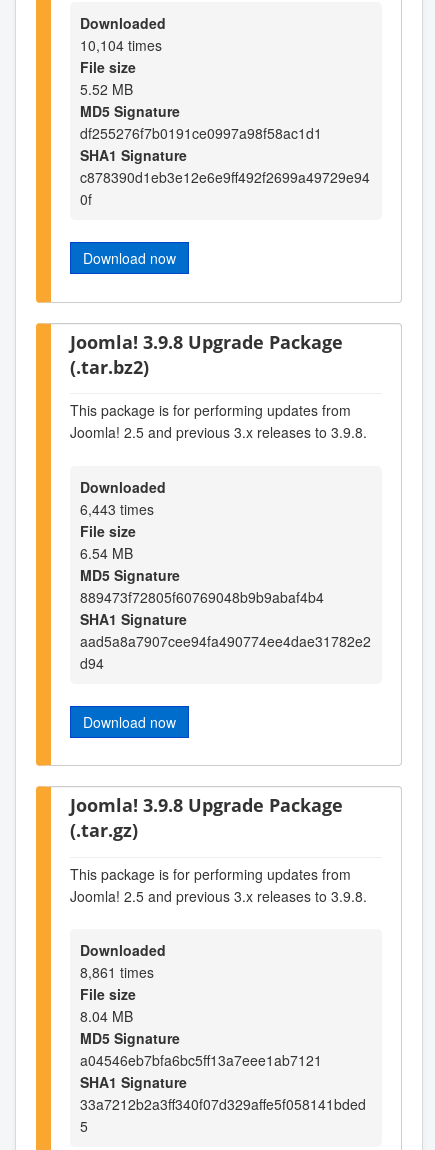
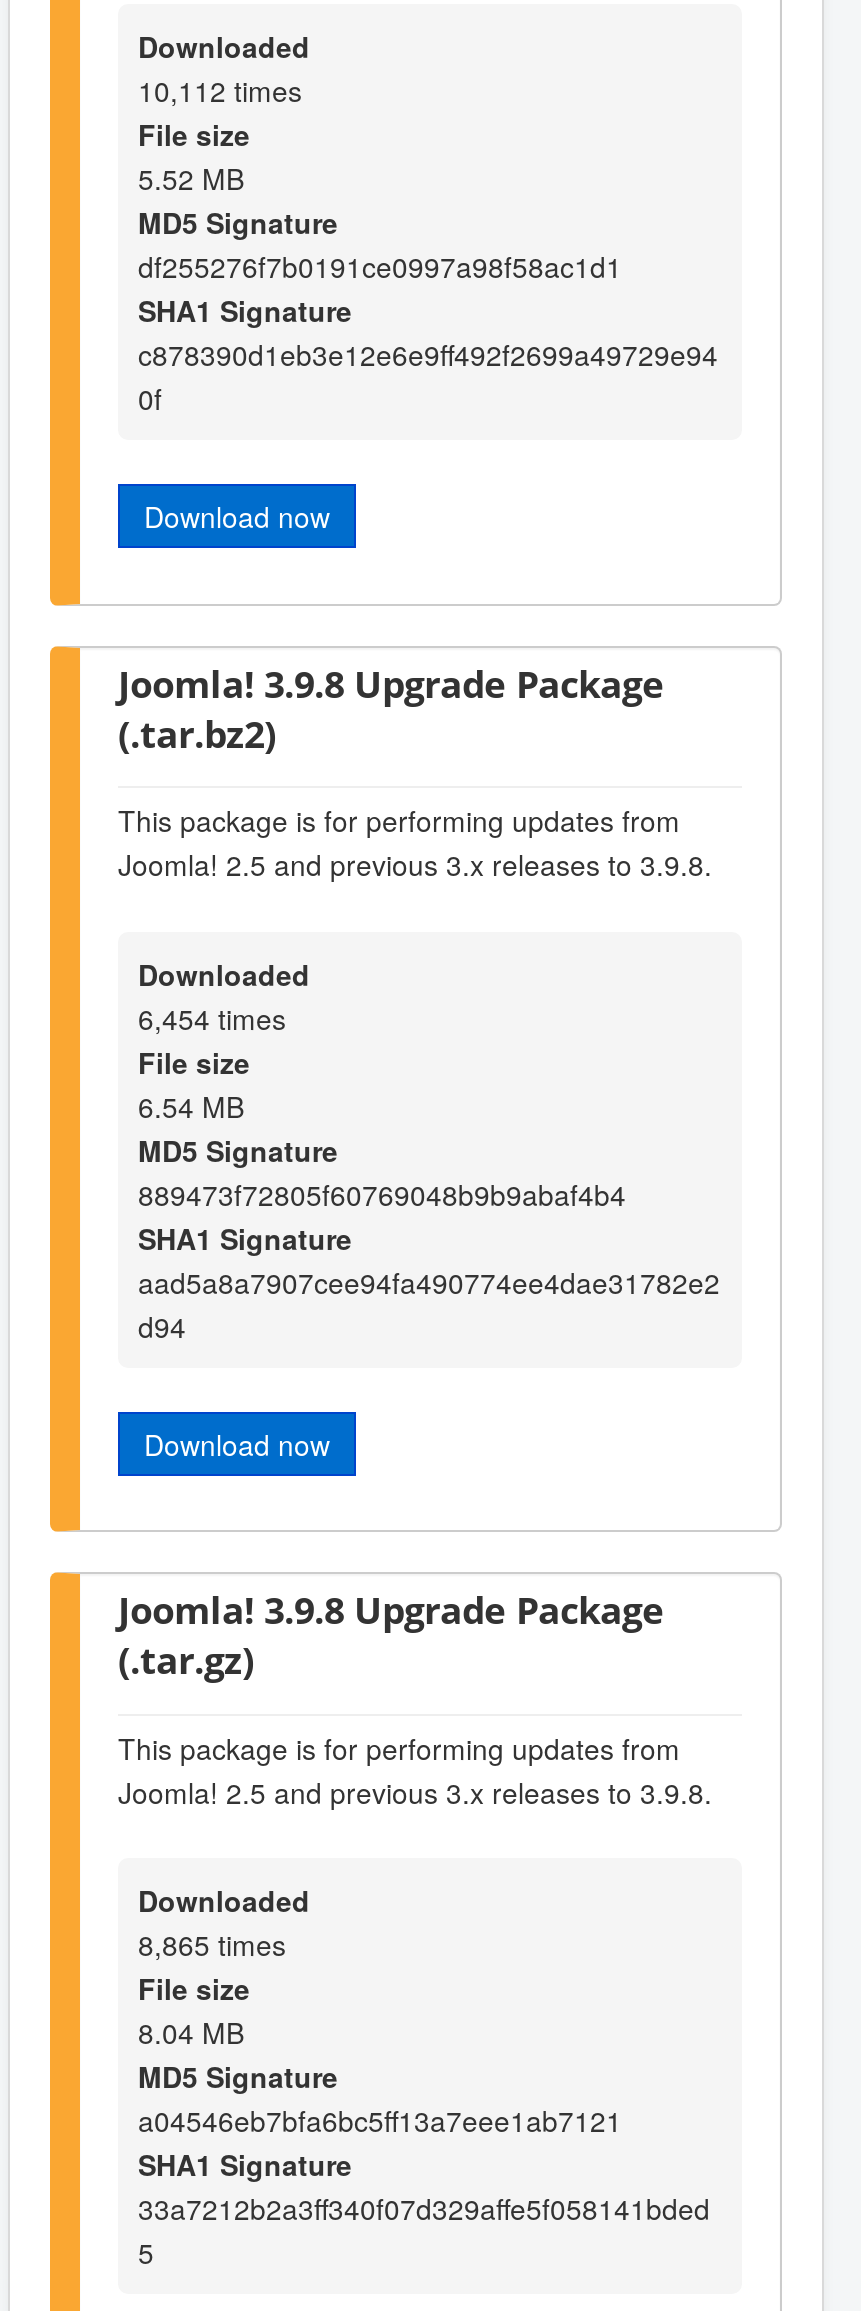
[80,35,162,55] 10,104 times -> [138,70,302,110] 10,112 times
[80,499,154,519] 6,443 times -> [138,997,286,1037] 6,454 times
[80,962,154,982] 8,861 times -> [138,1924,286,1964] 8,865 times

